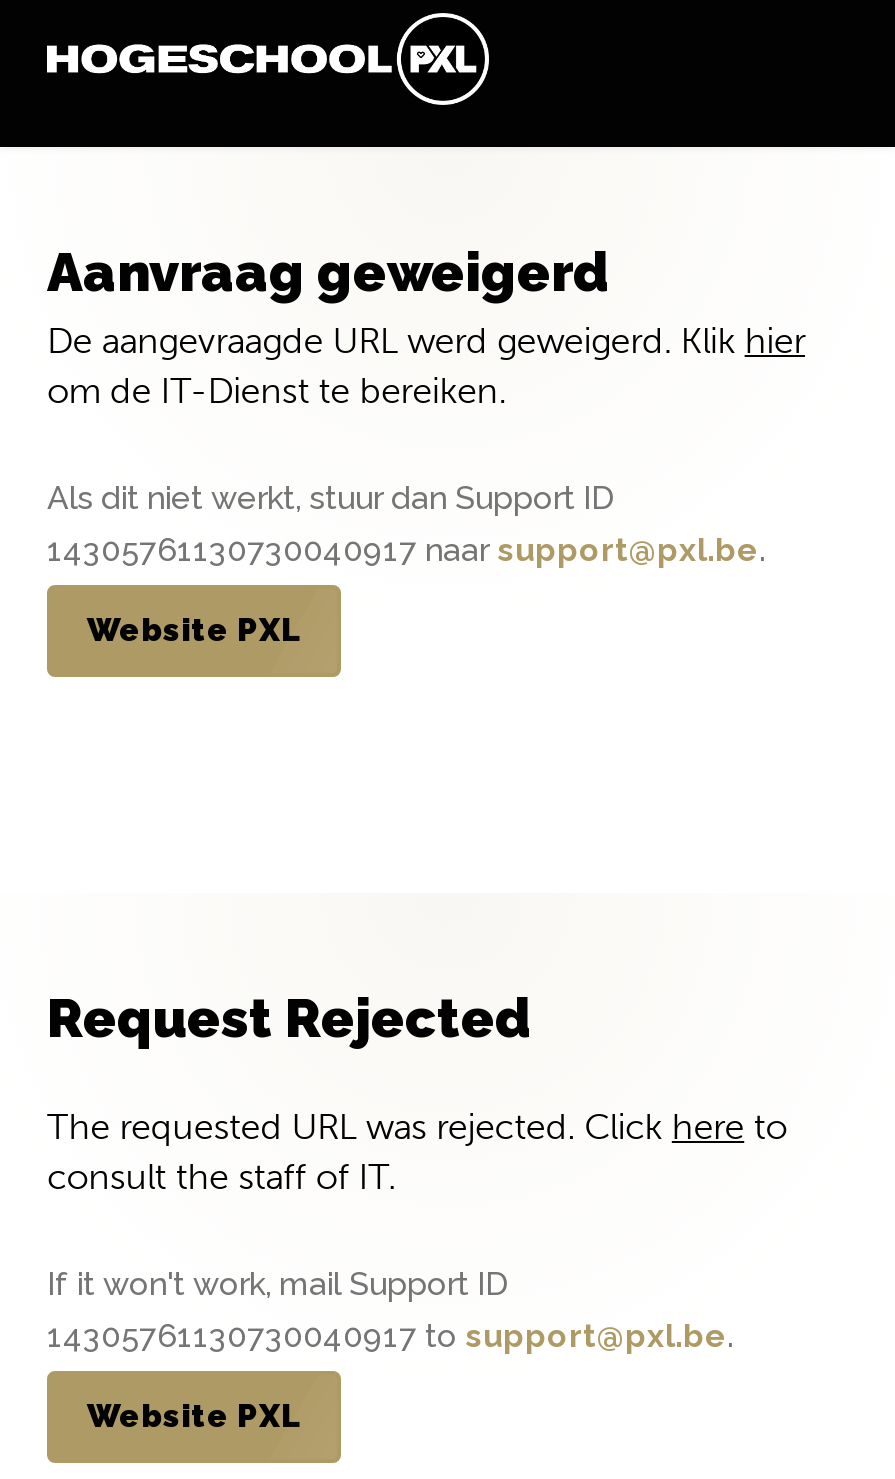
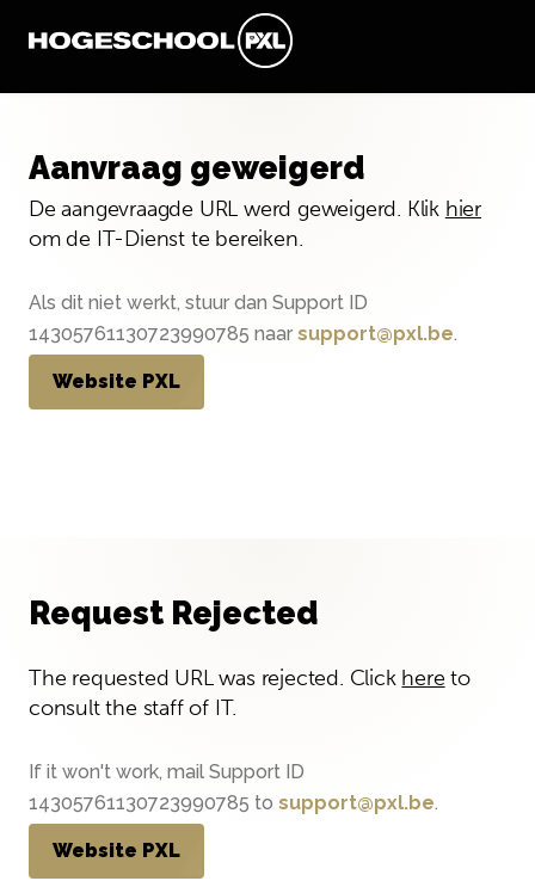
[47,531,765,569] 14305761130730040917 naar support@pxl.be. -> [29,322,457,345] 14305761130723990785 naar support@pxl.be.
[47,1317,733,1355] 14305761130730040917 to support@pxl.be. -> [29,791,438,814] 14305761130723990785 to support@pxl.be.

